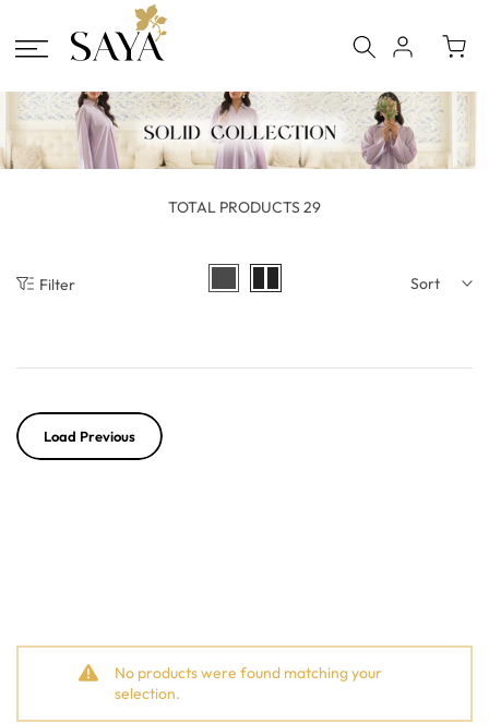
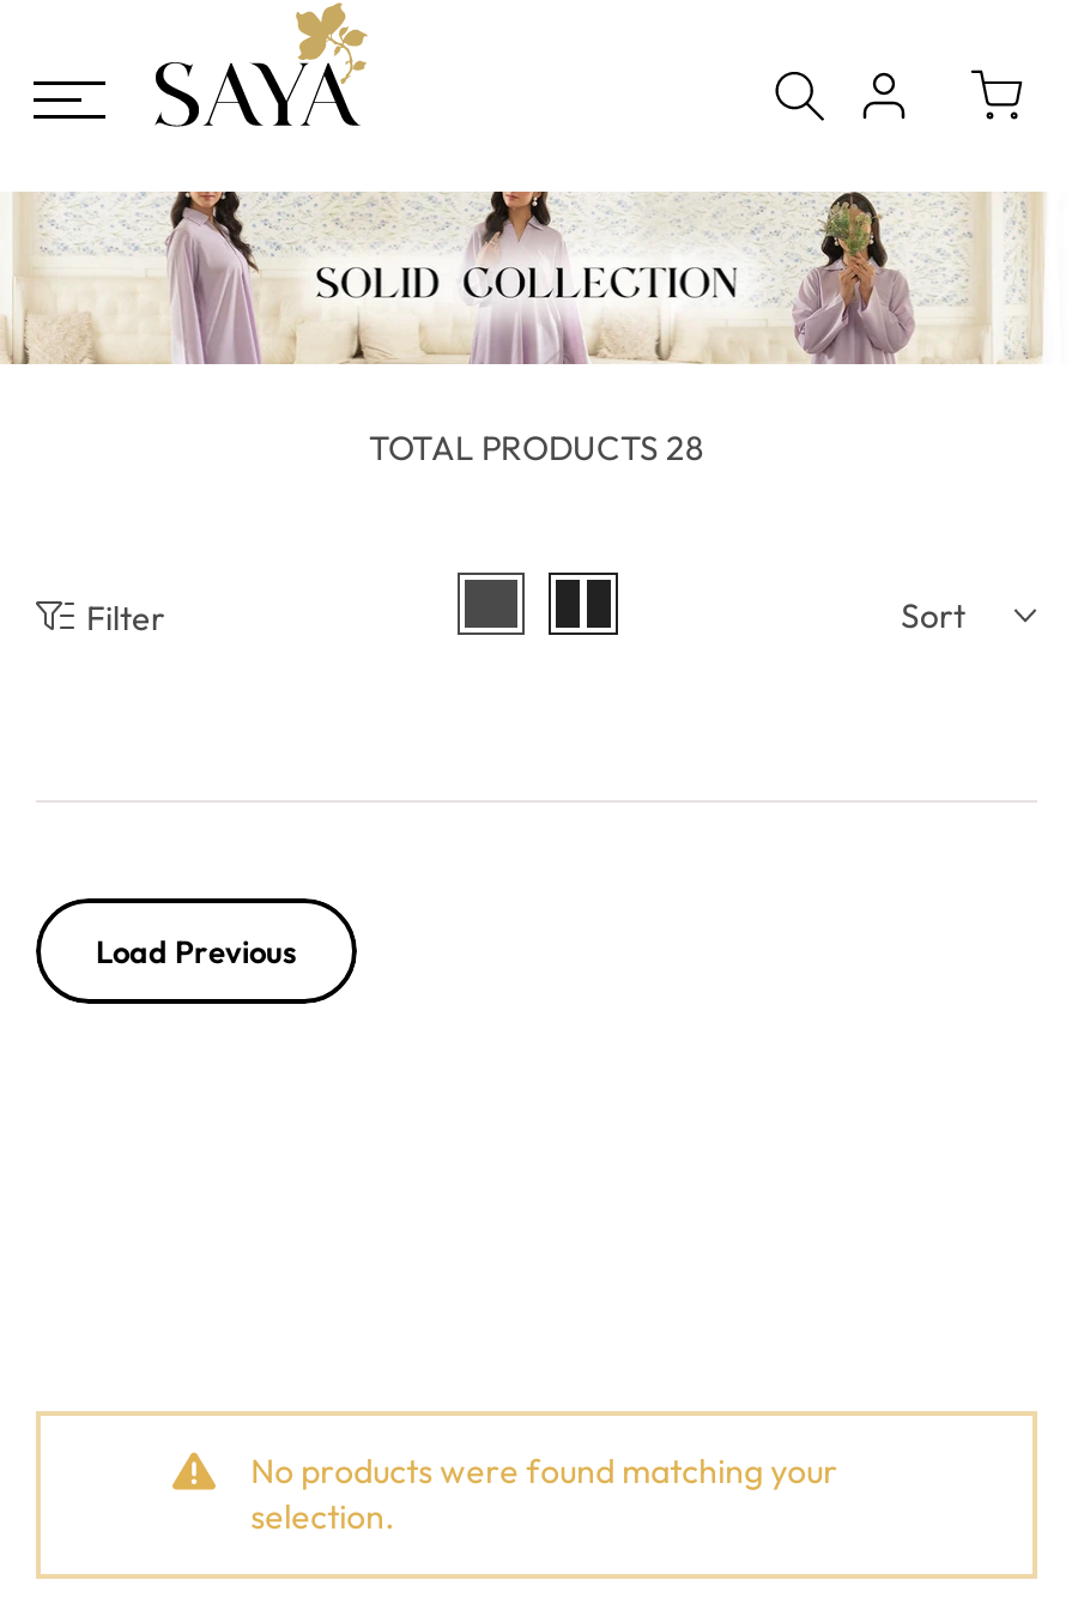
[168,197,321,217] TOTAL PRODUCTS 29 -> [369,426,704,470] TOTAL PRODUCTS 28

